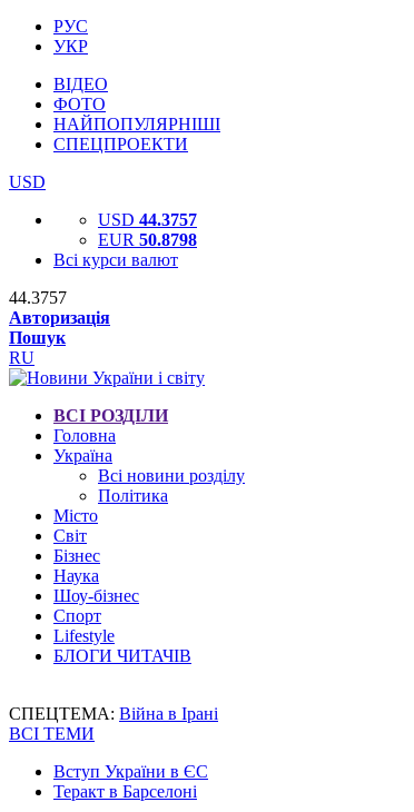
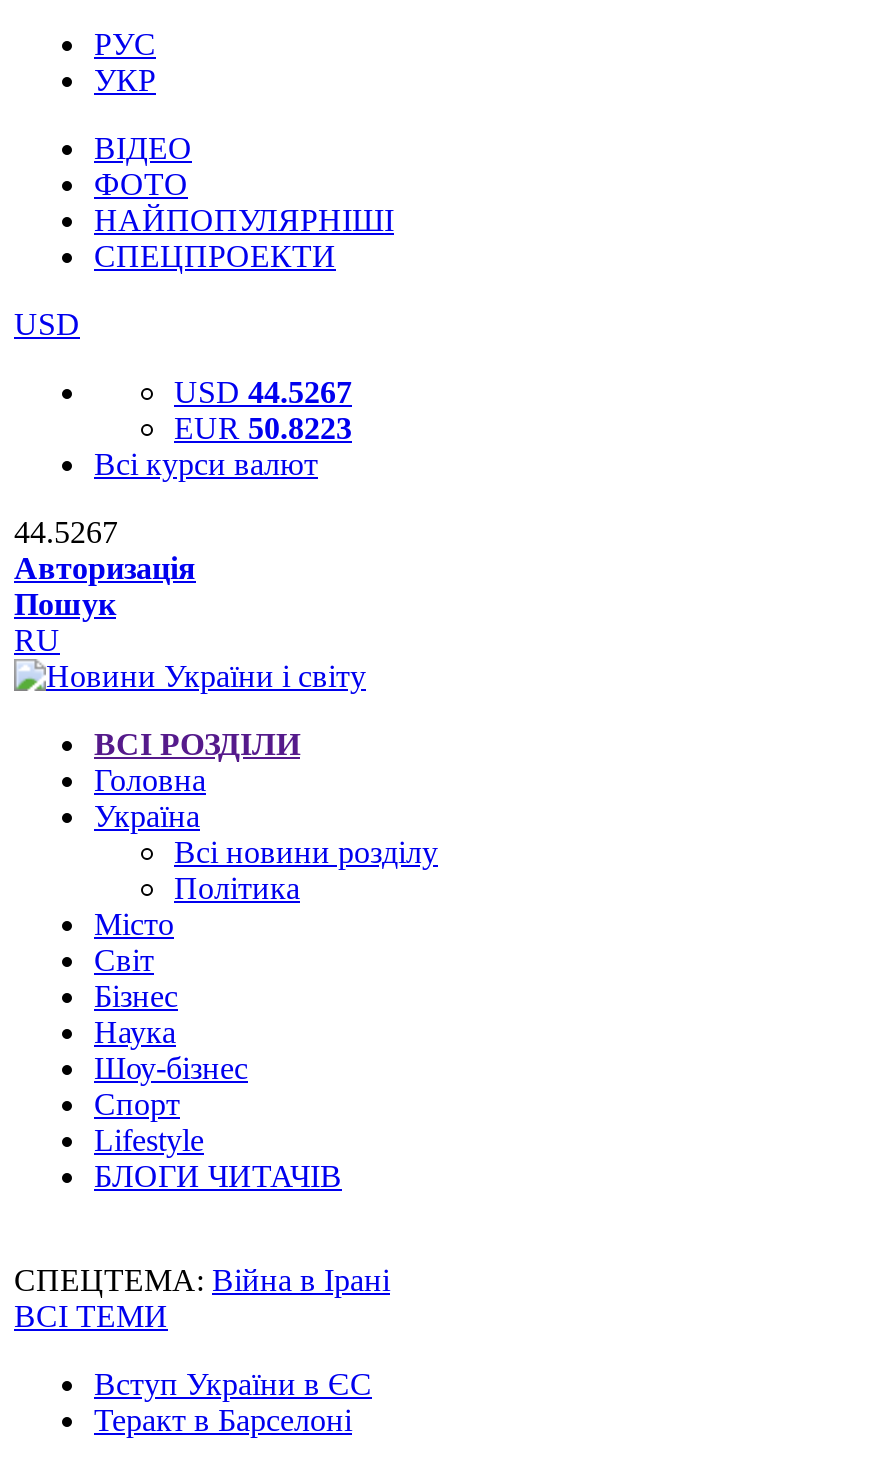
[98,210,197,229] USD 44.3757 -> [174,375,352,409] USD 44.5267
[98,230,197,249] EUR 50.8798 -> [174,411,352,445] EUR 50.8223
[9,288,67,307] 44.3757 -> [14,515,118,549] 44.5267

